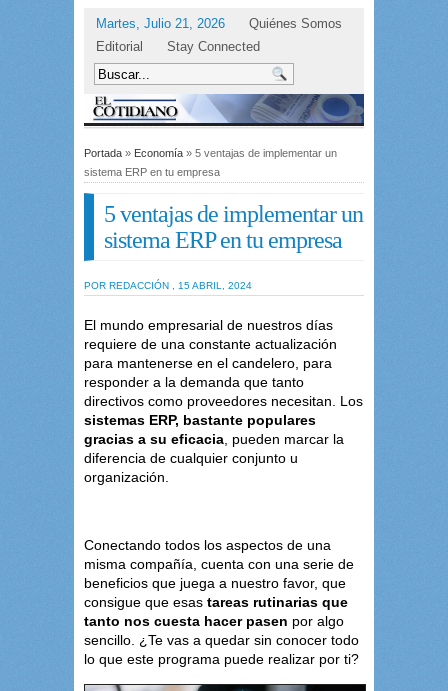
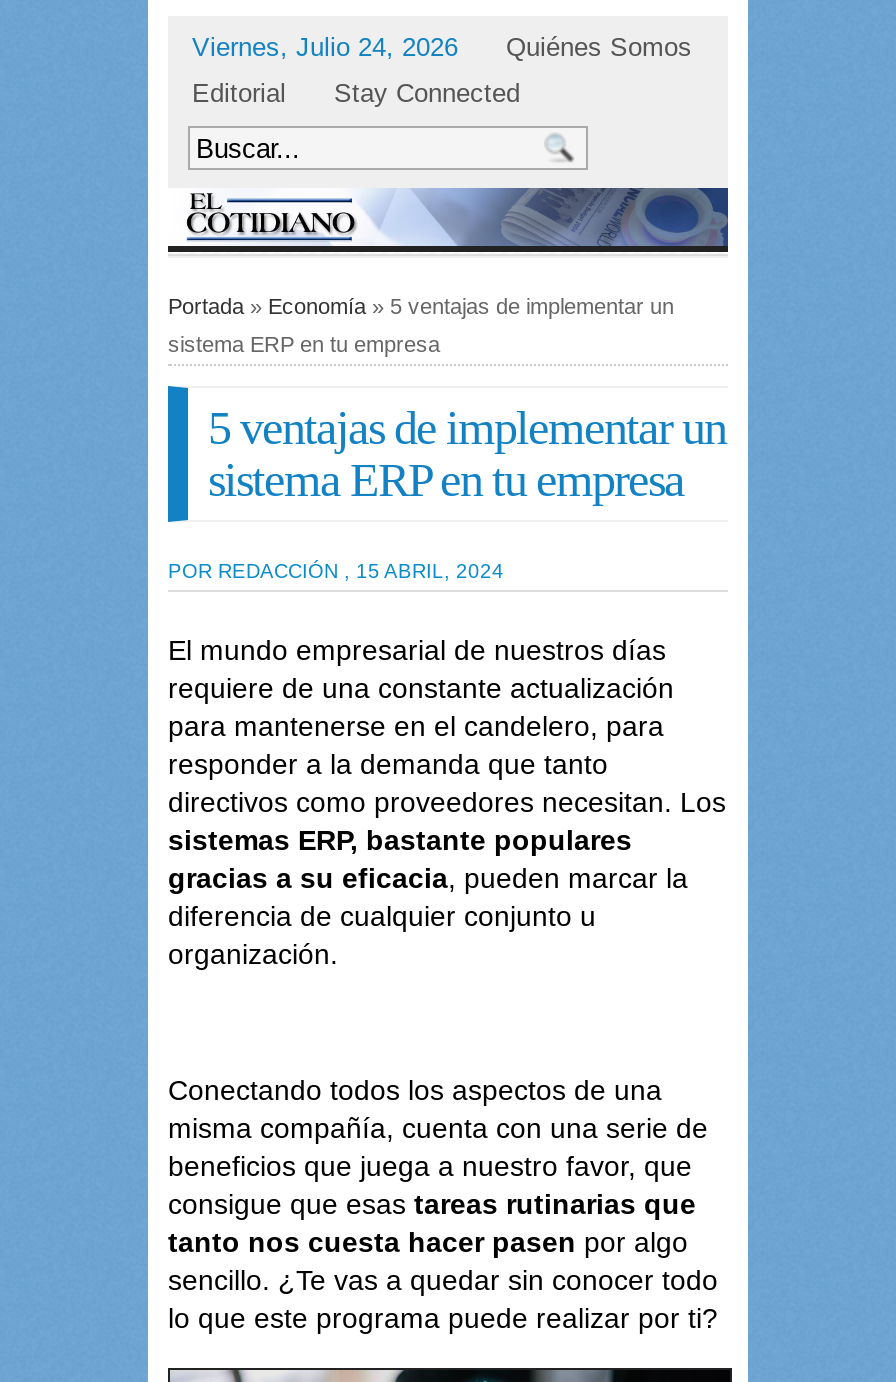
[96,16,225,31] Martes, Julio 21, 2026 -> [192,32,458,62] Viernes, Julio 24, 2026

